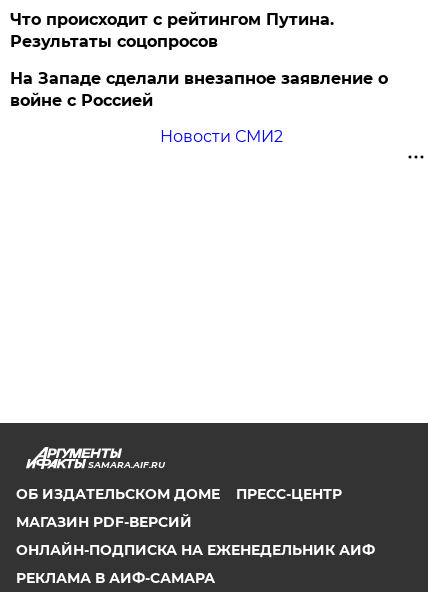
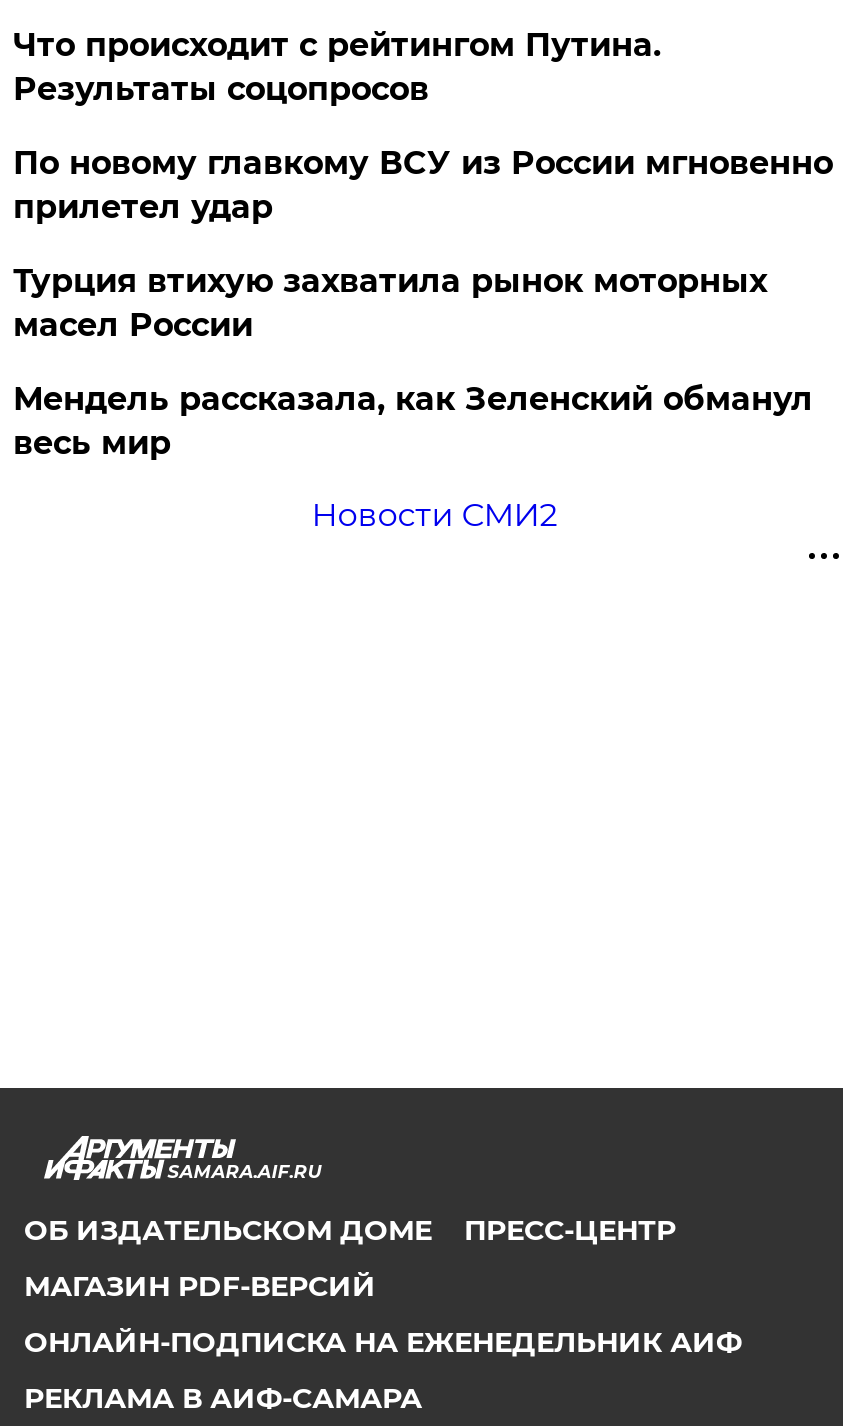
[10,69,388,110] На Западе сделали внезапное заявление о | войне с Россией -> [13,144,833,462] По новому главкому ВСУ из России мгновенно | прилетел удар | Турция втихую захватила рынок моторных | масел России | Мендель рассказала, как Зеленский обманул | весь мир

